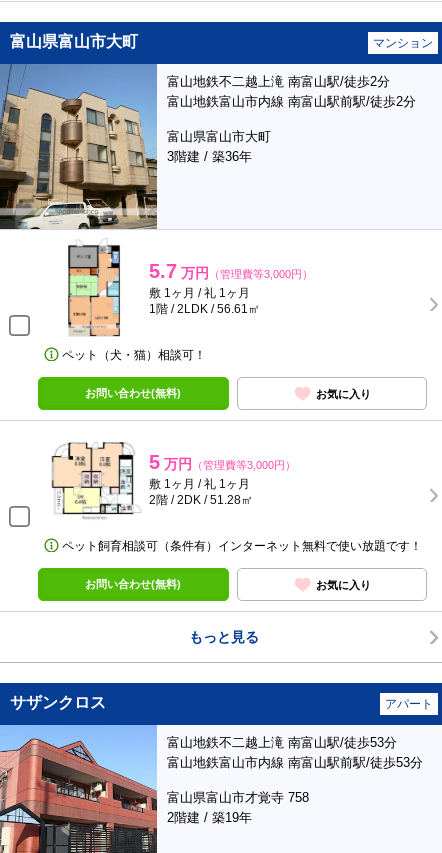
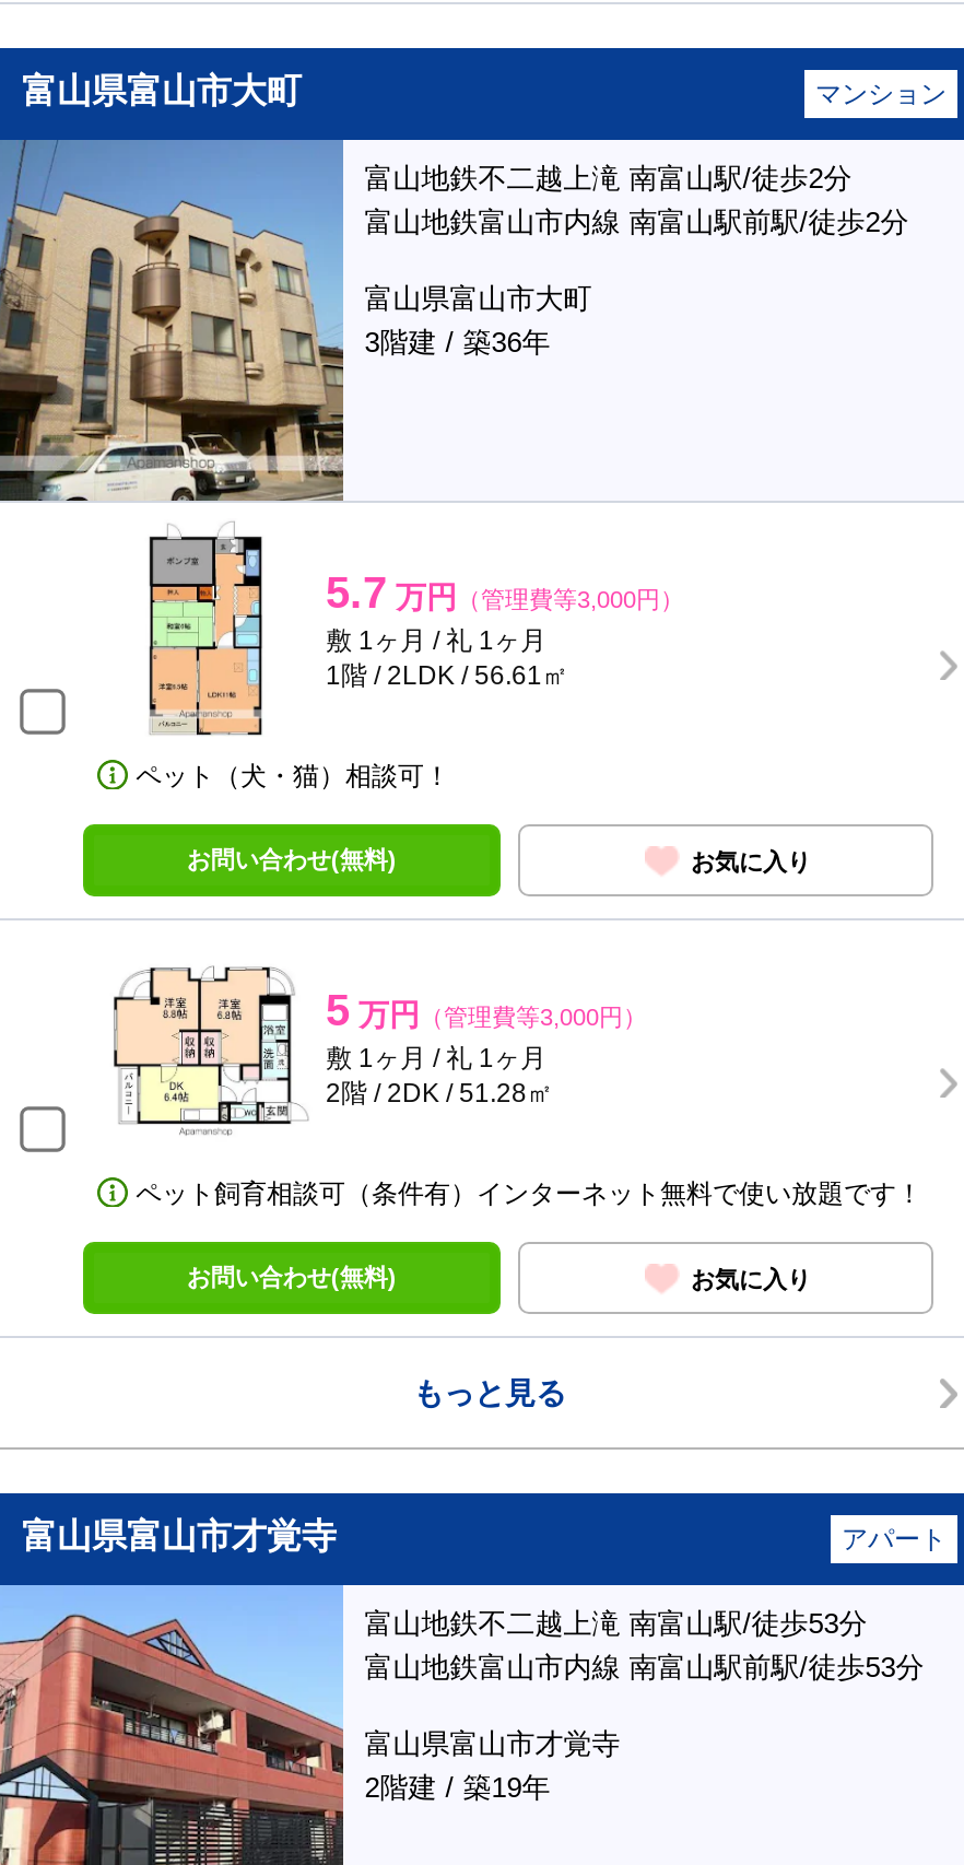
[10,694,106,711] サザンクロス -> [22,1517,337,1555] 富山県富山市才覚寺
[167,790,309,805] 富山県富山市才覚寺 758 -> [365,1727,620,1760] 富山県富山市才覚寺

